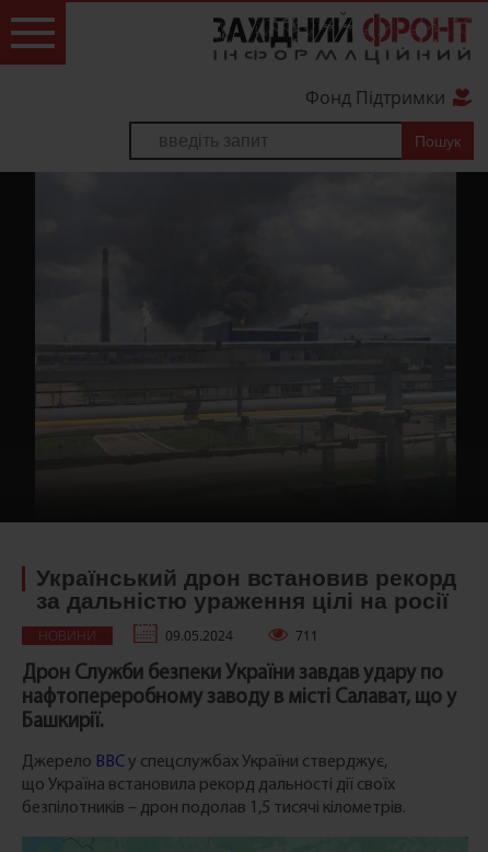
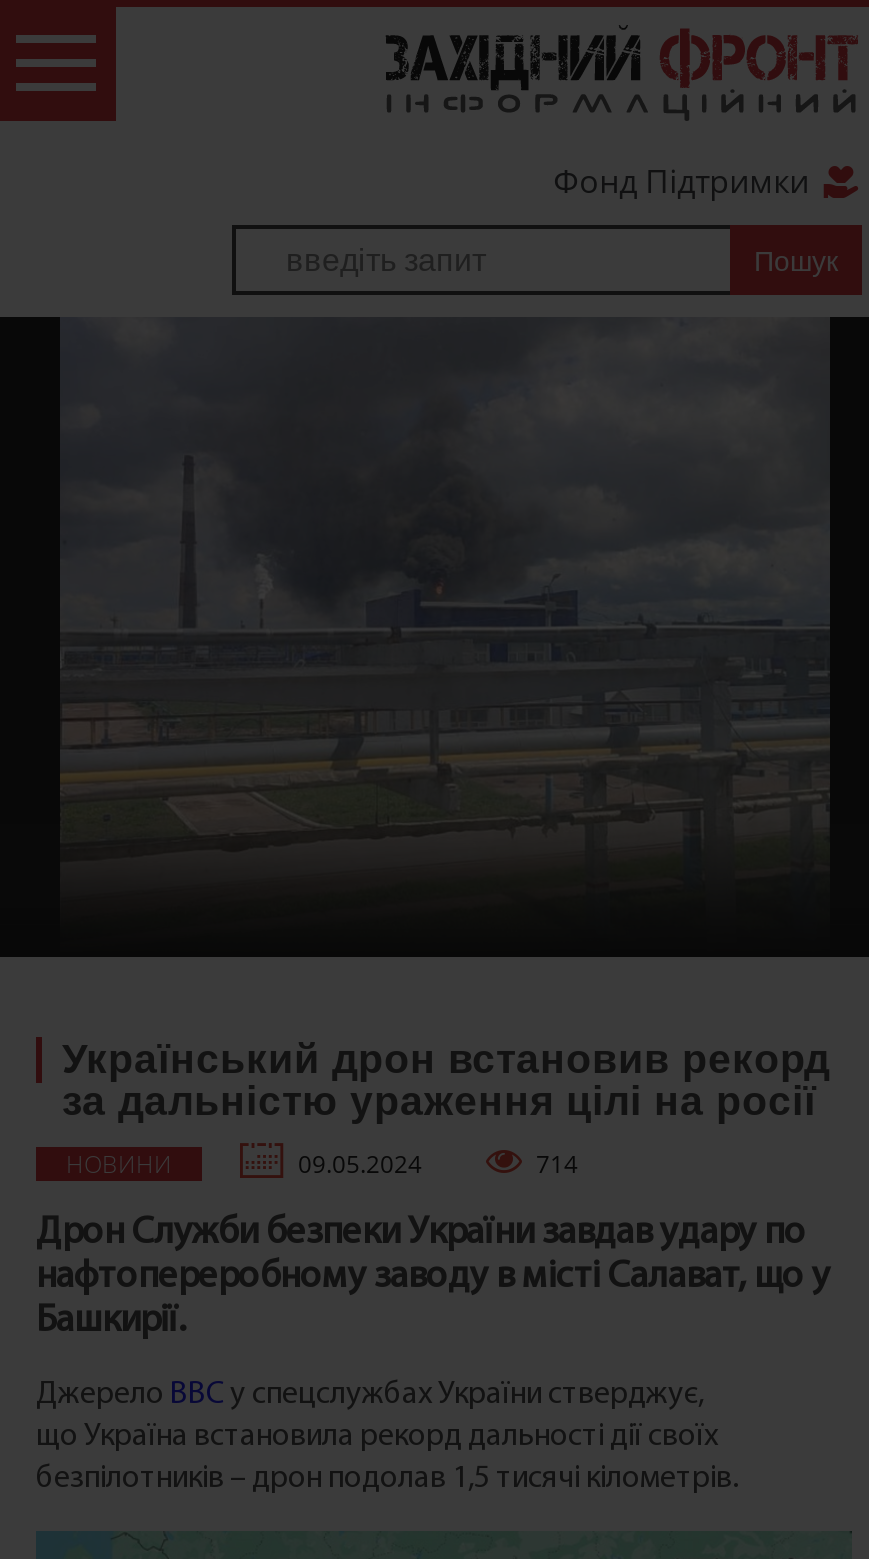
[295,626,318,645] 711 -> [536,1147,578,1181] 714

